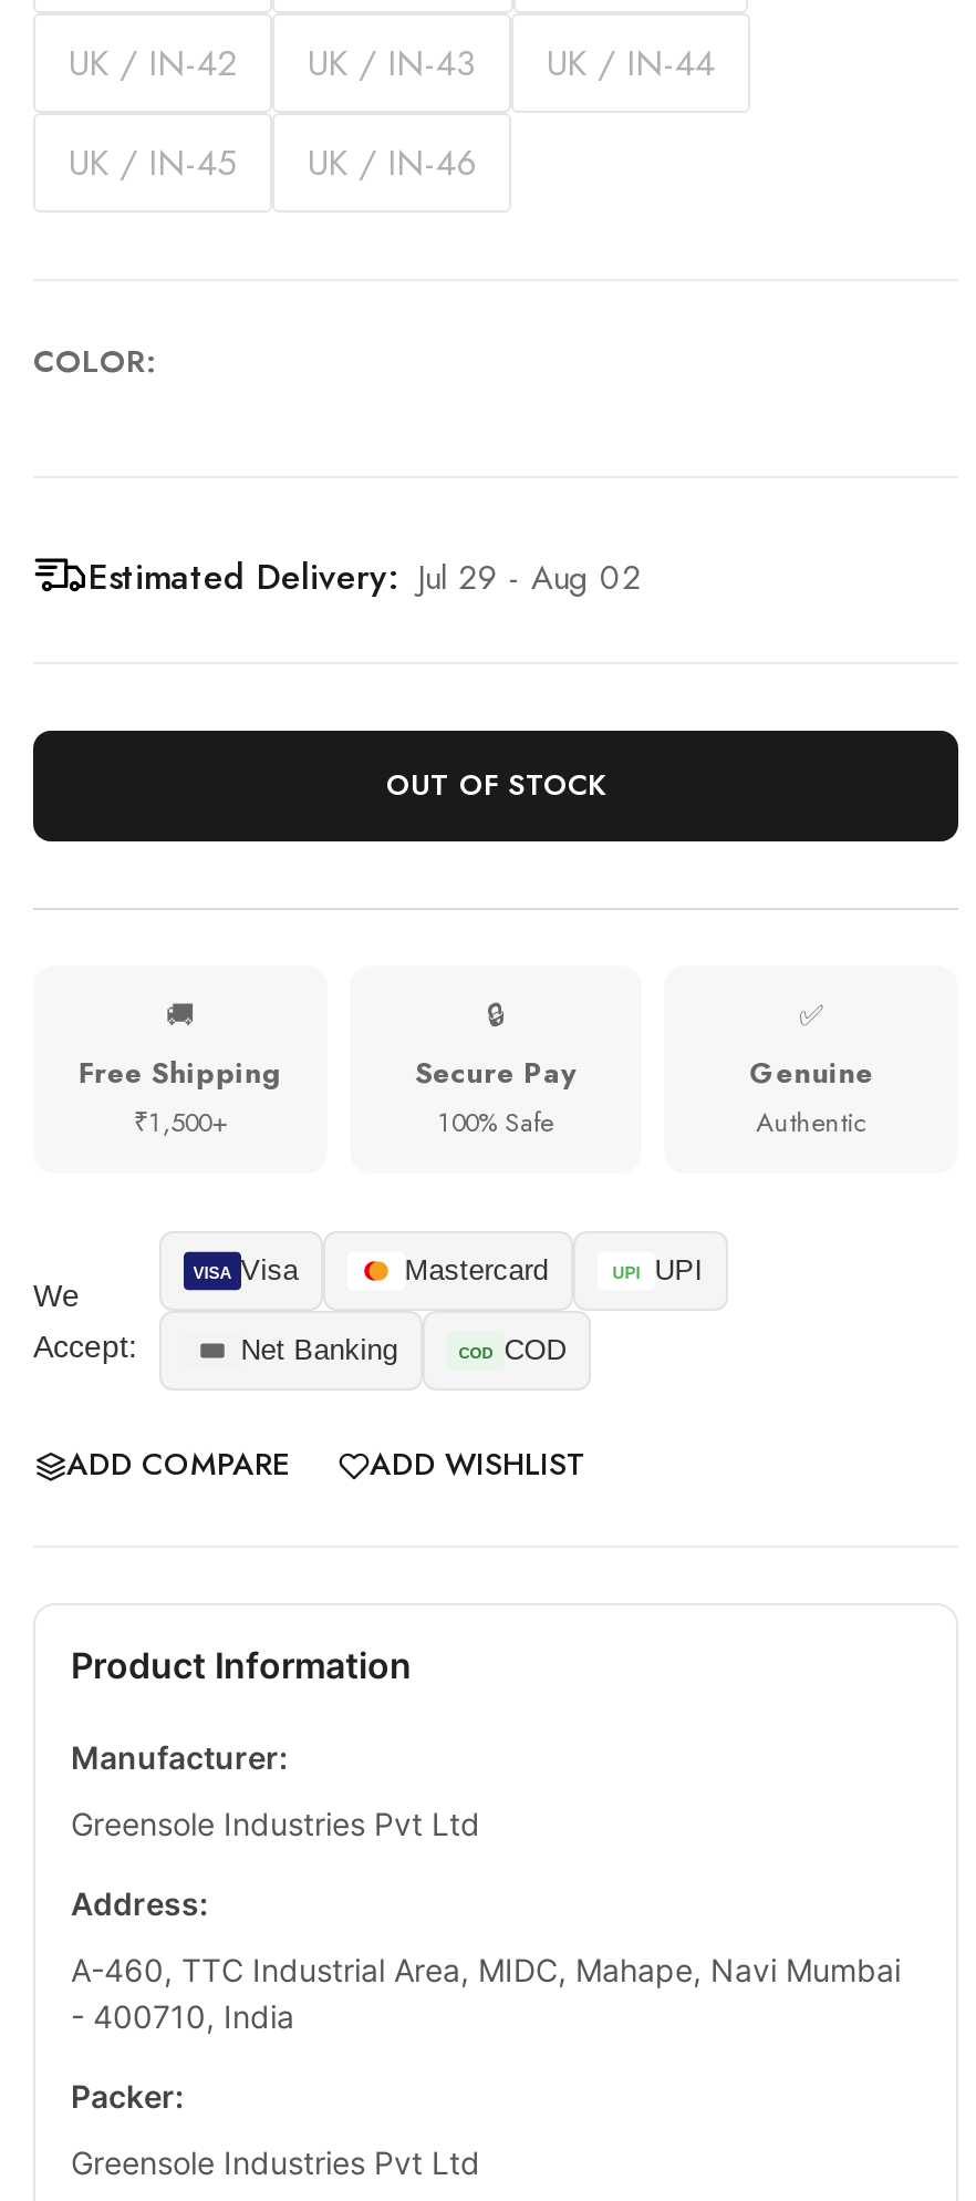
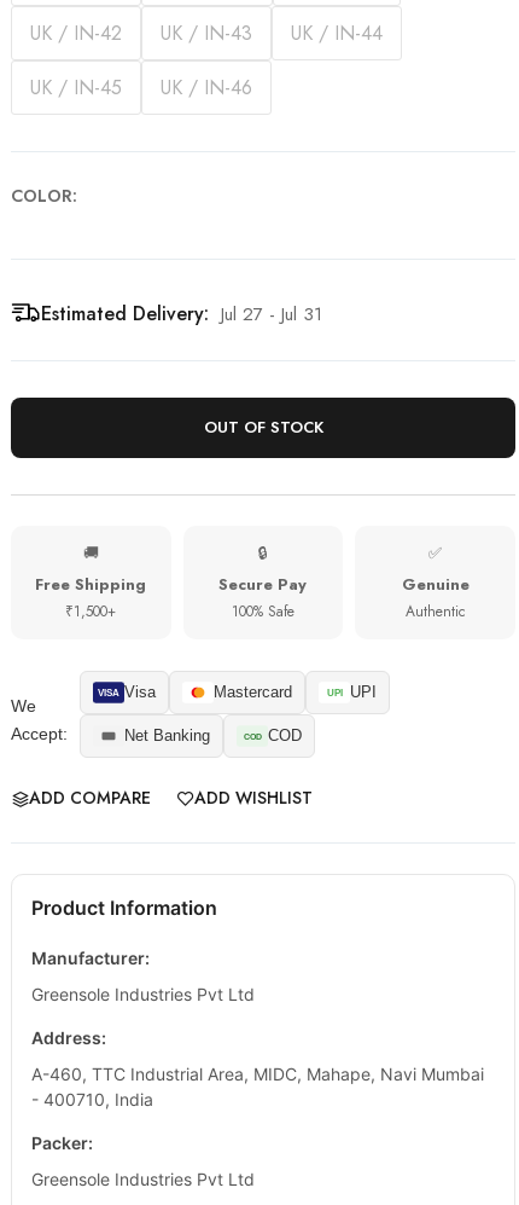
[89,551,642,602] Estimated Delivery: Jul 29 - Aug 02 -> [41,299,322,327] Estimated Delivery: Jul 27 - Jul 31

